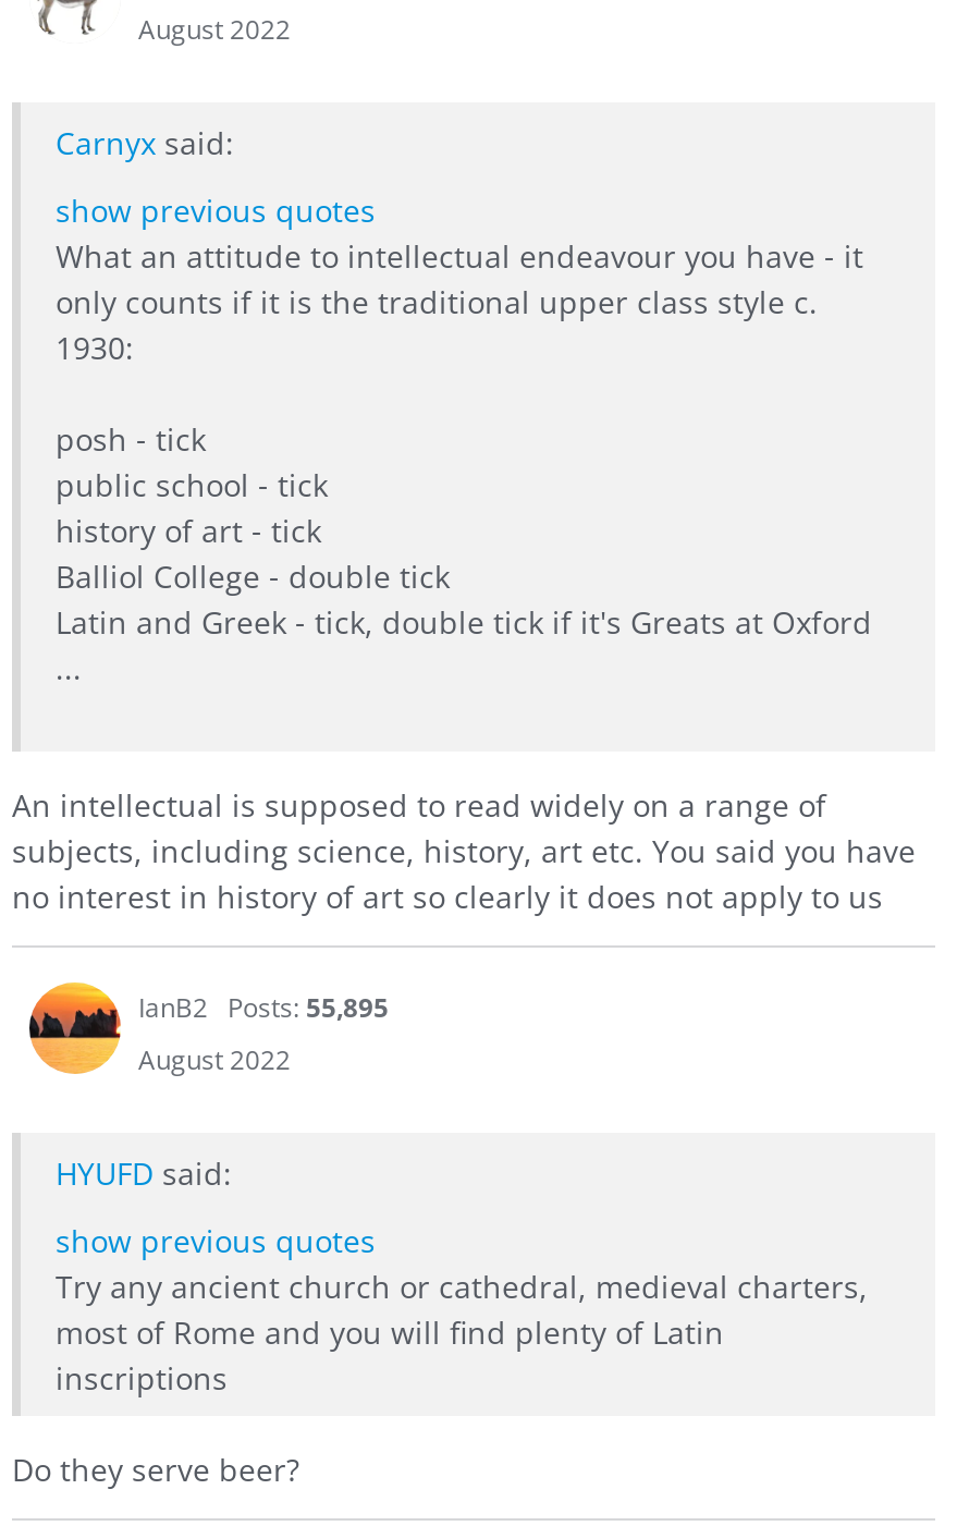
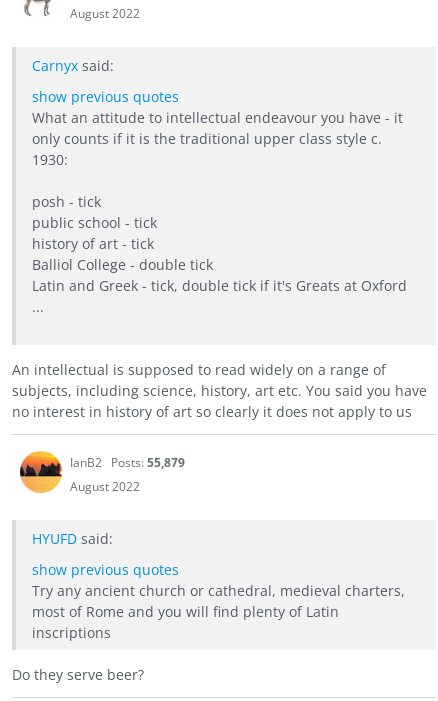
[138,989,389,1026] IanB2 Posts: 55,895 -> [70,454,185,471] IanB2 Posts: 55,879

